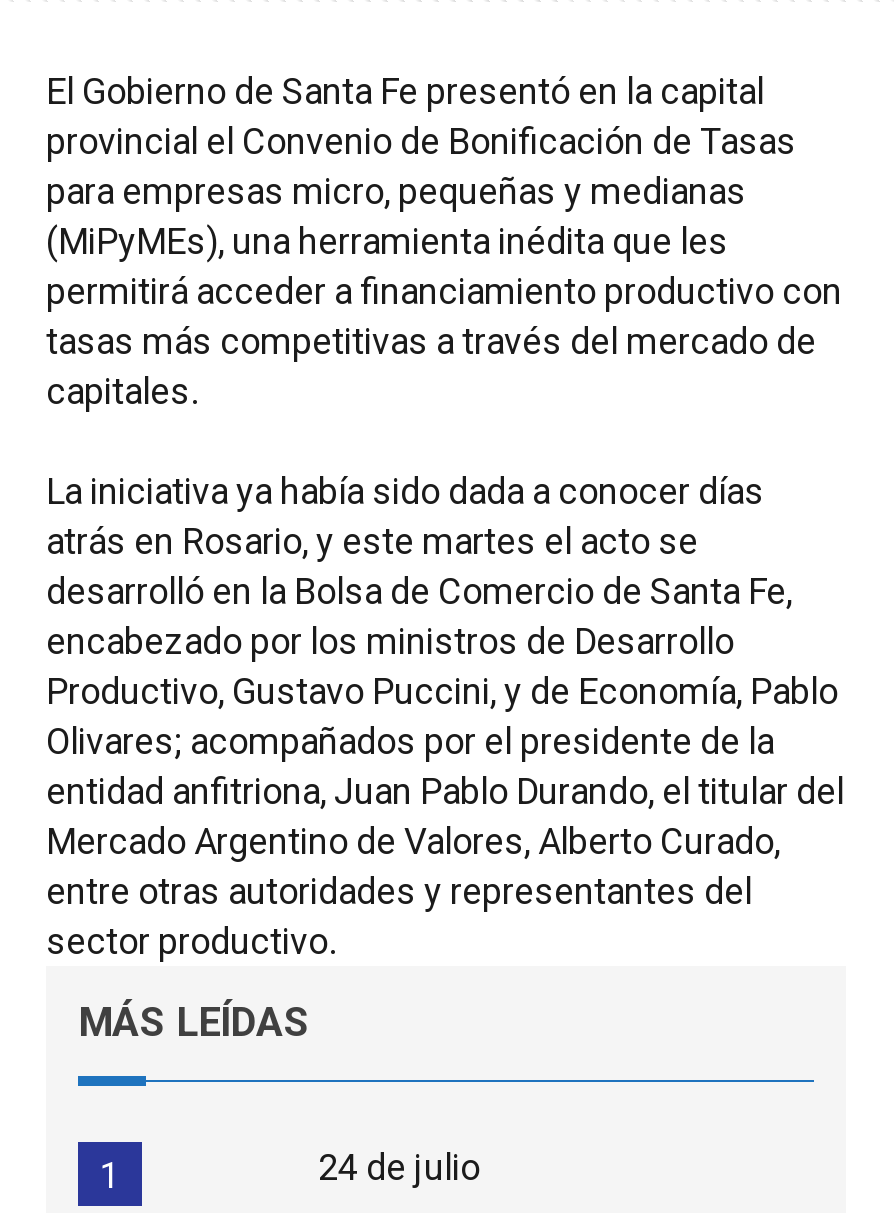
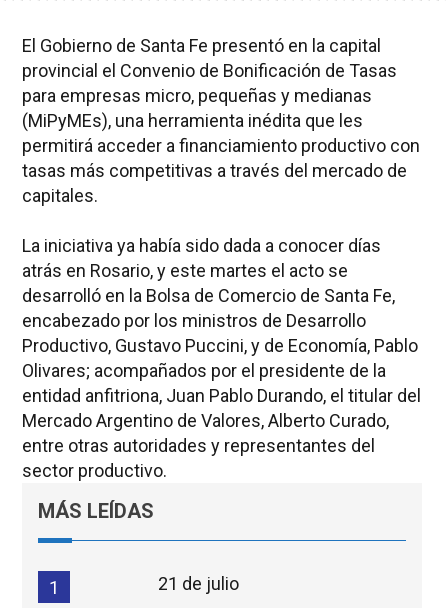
[318,1146,480,1188] 24 de julio -> [158,573,239,594] 21 de julio

